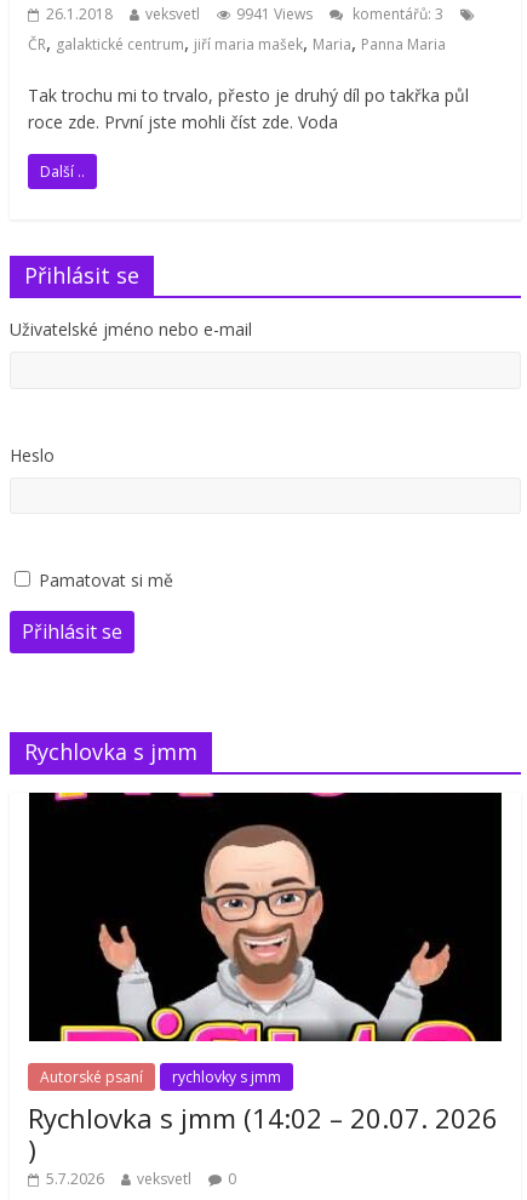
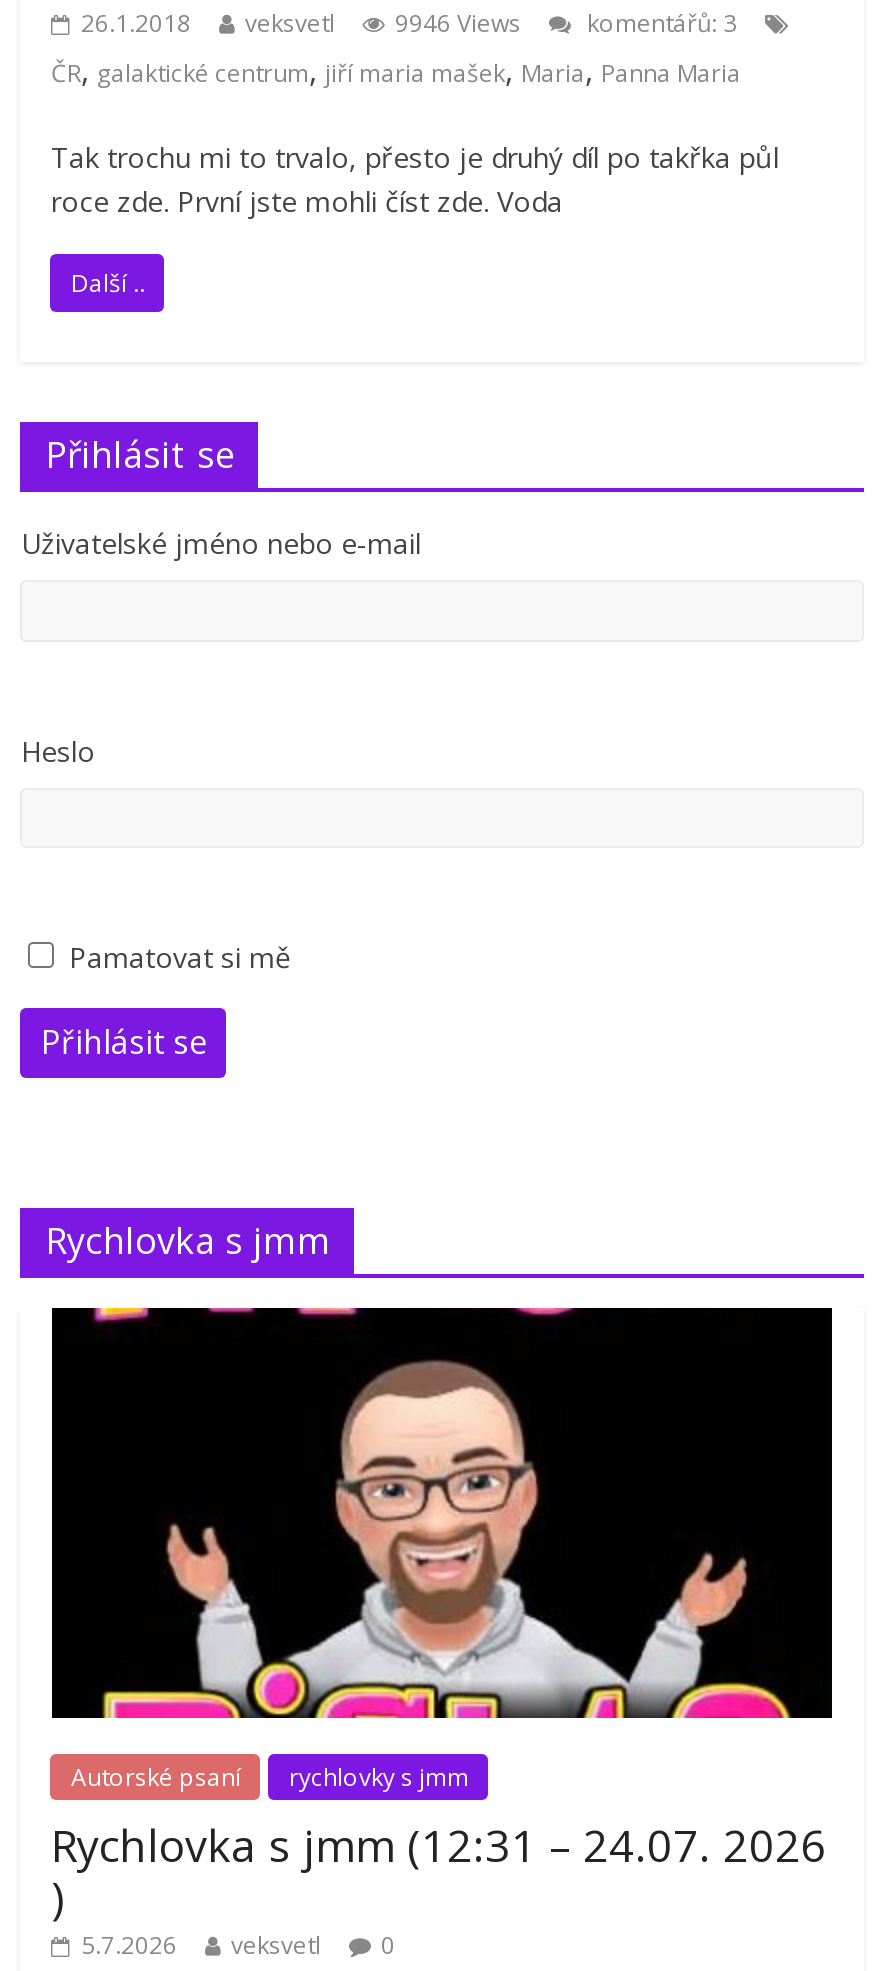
[47,4,444,24] 26.1.2018 veksvetl 9941 Views komentářů: 3 -> [81,6,737,40] 26.1.2018 veksvetl 9946 Views komentářů: 3
[28,1099,498,1136] Rychlovka s jmm (14:02 – 20.07. 2026 -> [51,1814,827,1874] Rychlovka s jmm (12:31 – 24.07. 2026

